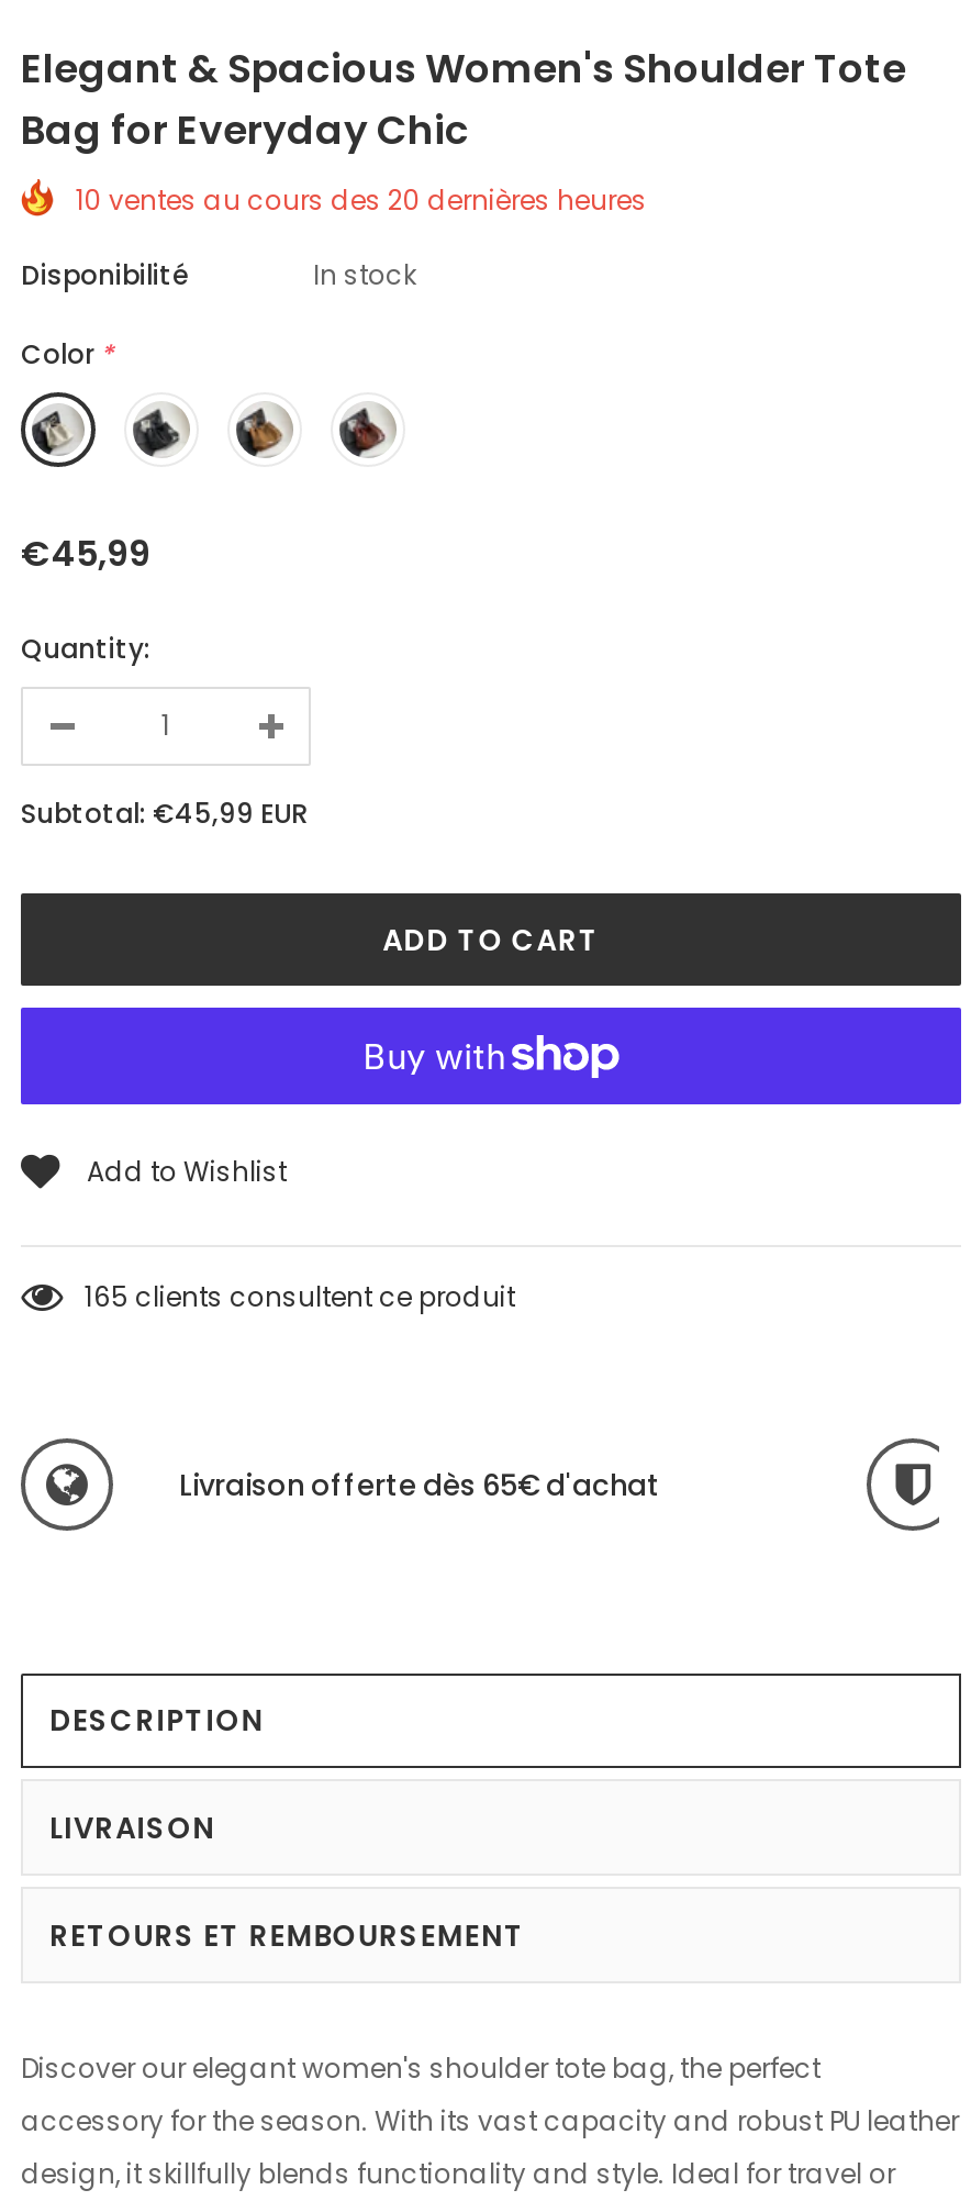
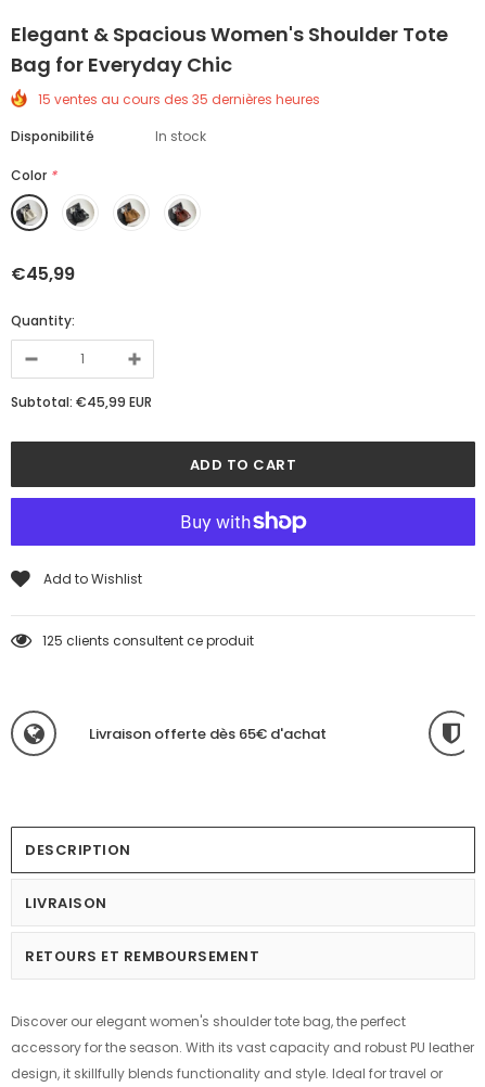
[76,181,647,219] 10 ventes au cours des 20 dernières heures -> [38,90,320,108] 15 ventes au cours des 35 dernières heures
[85,1278,515,1316] 165 clients consultent ce produit -> [42,632,254,650] 125 clients consultent ce produit

